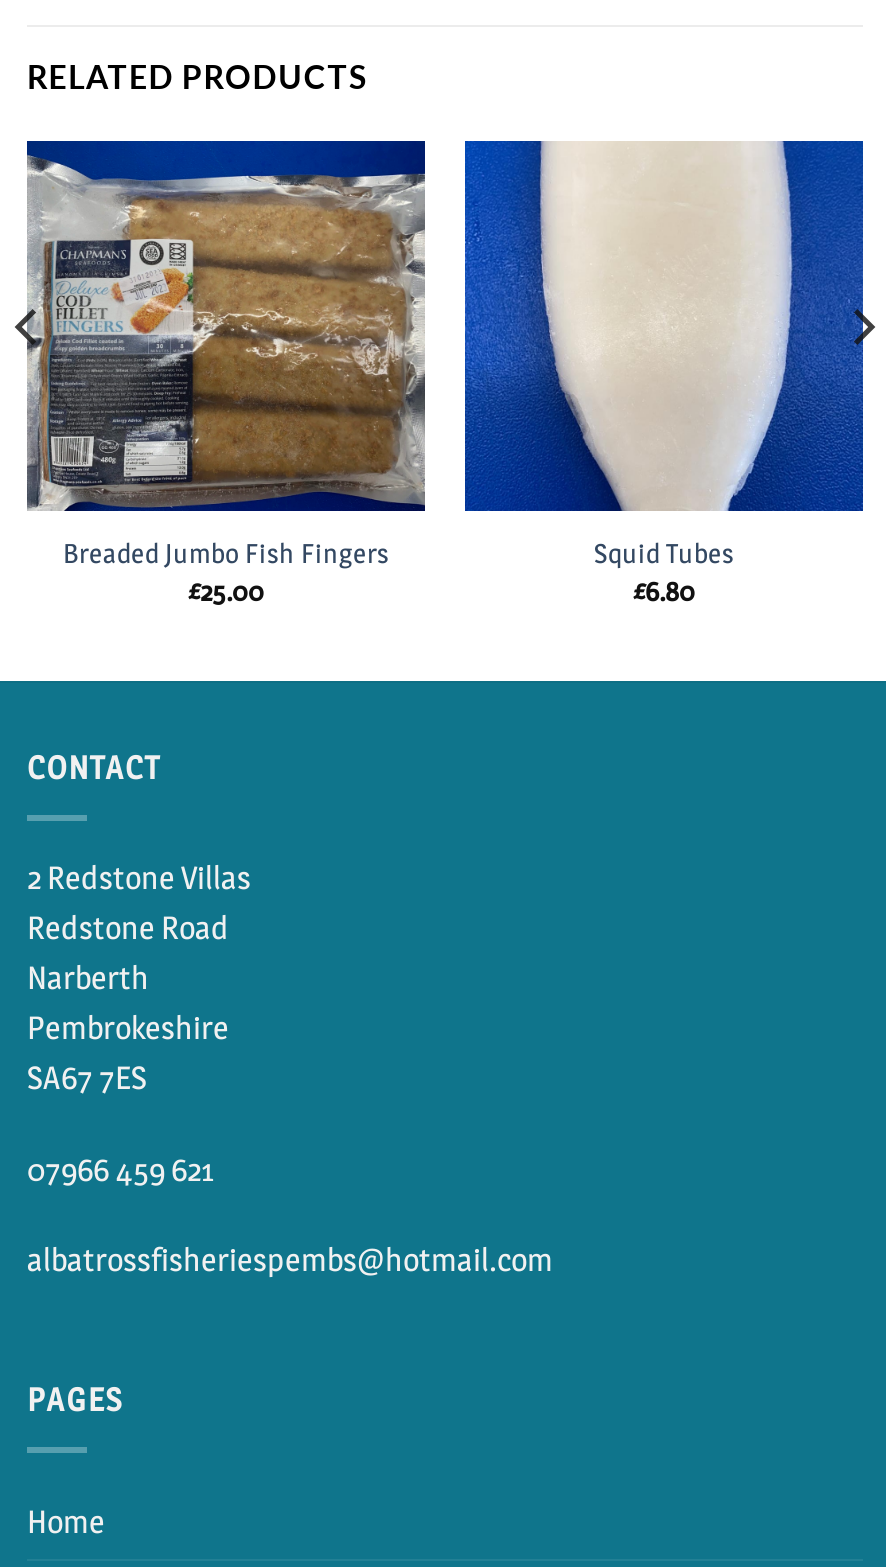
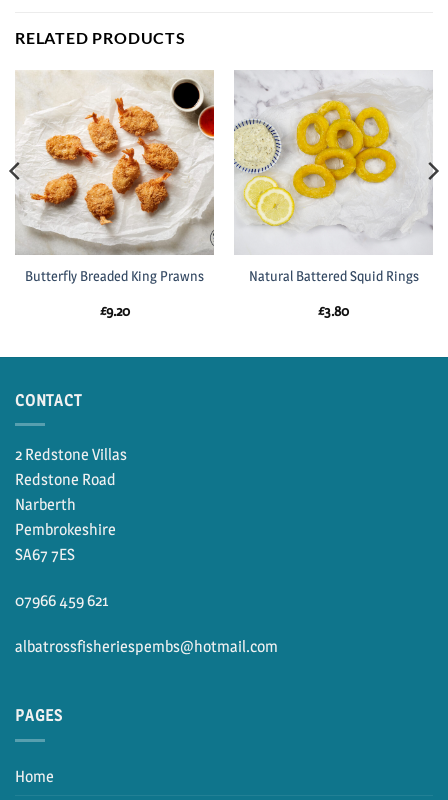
[13,139,427,606] [image] | Breaded Jumbo Fish Fingers | £25.00 -> [9,70,215,319] [image] | Butterfly Breaded King Prawns | £9.20
[463,139,877,606] [image] | Squid Tubes | £6.80 -> [234,70,439,319] [image] | Natural Battered Squid Rings | £3.80

